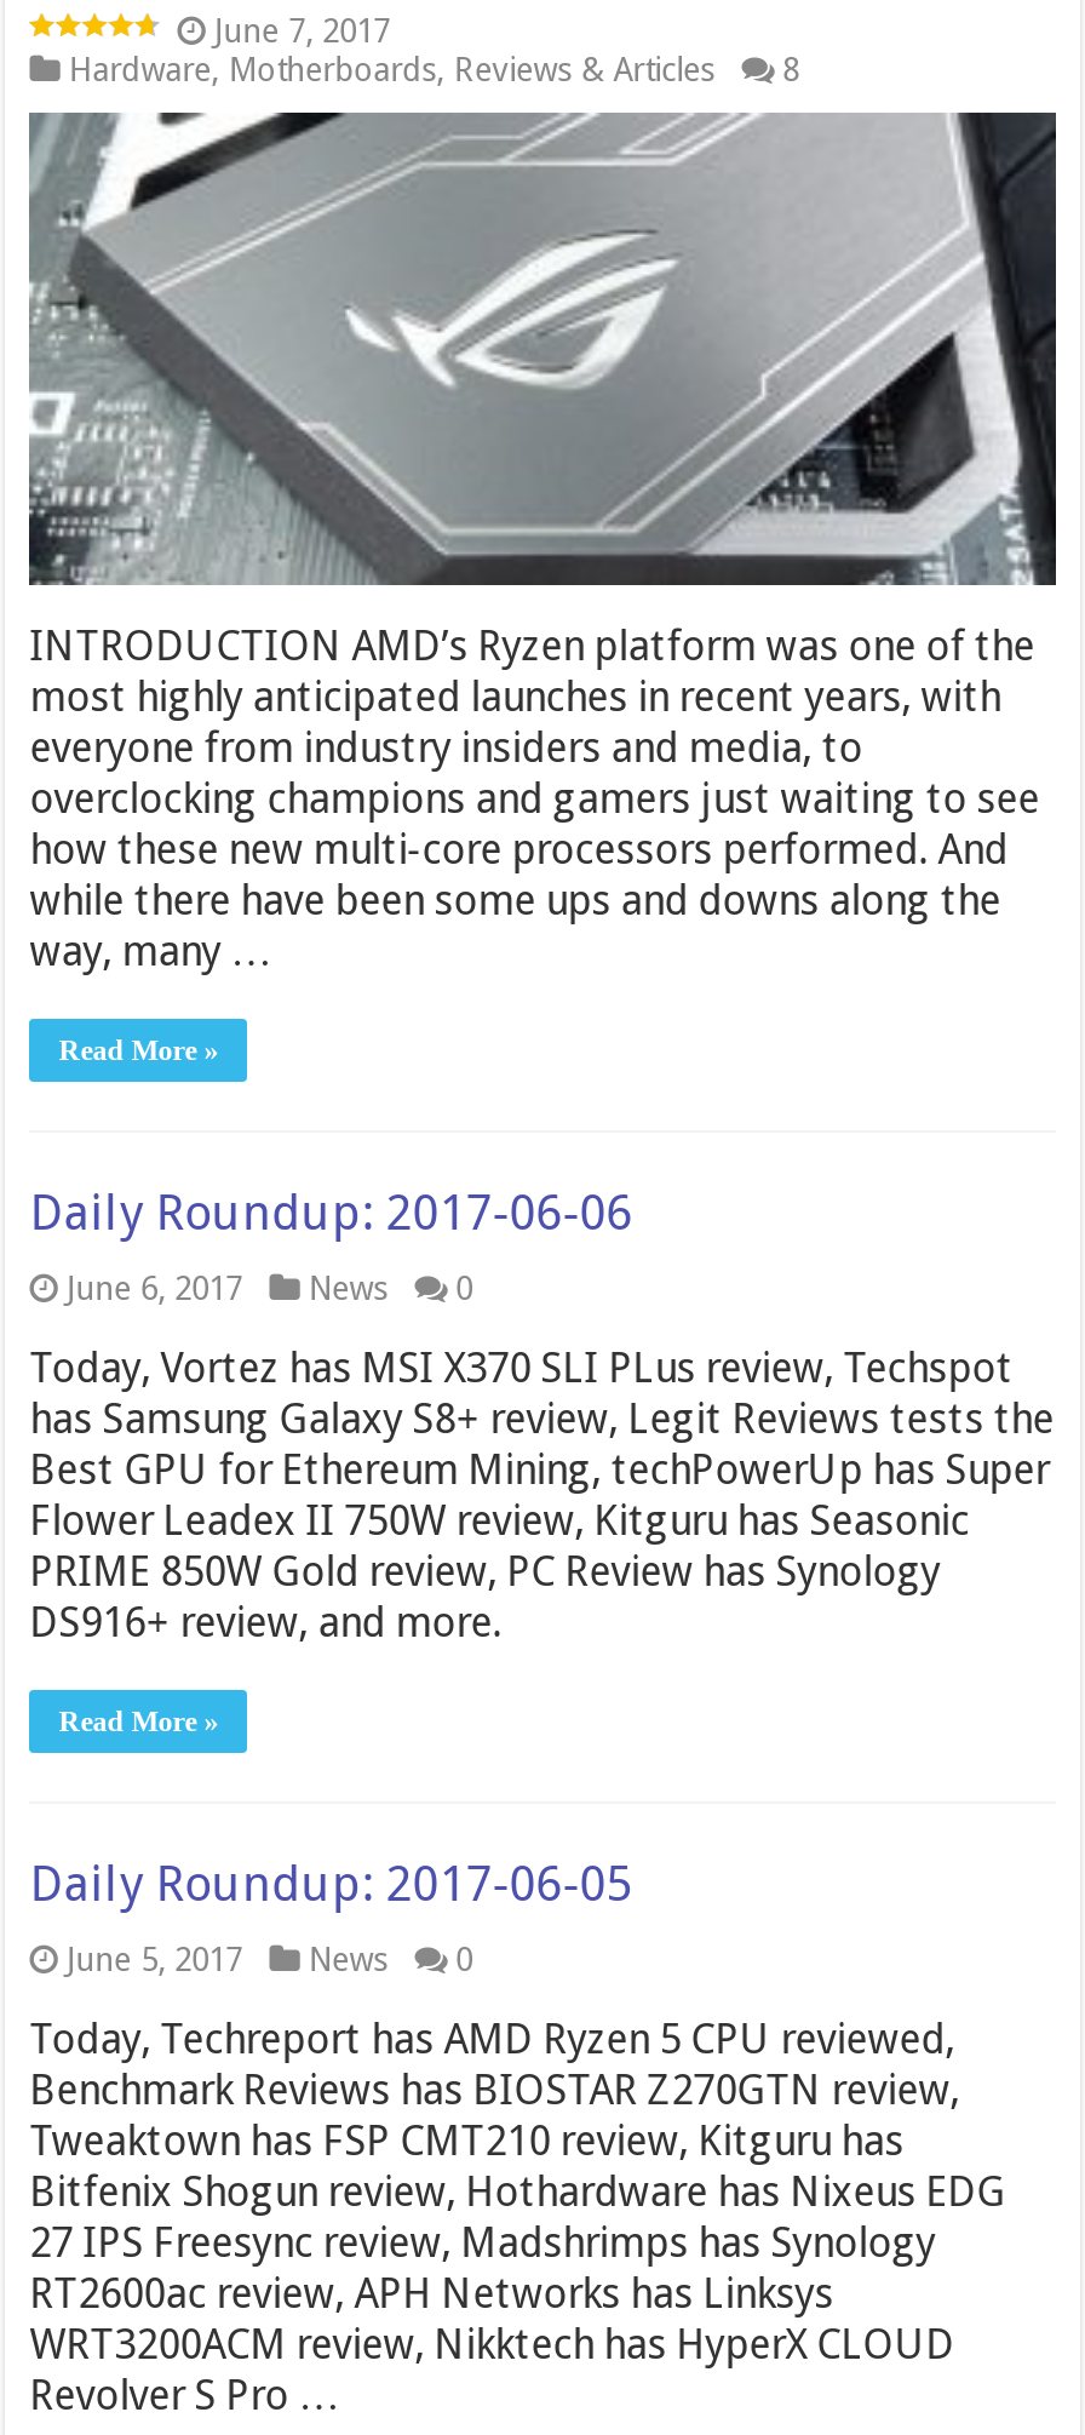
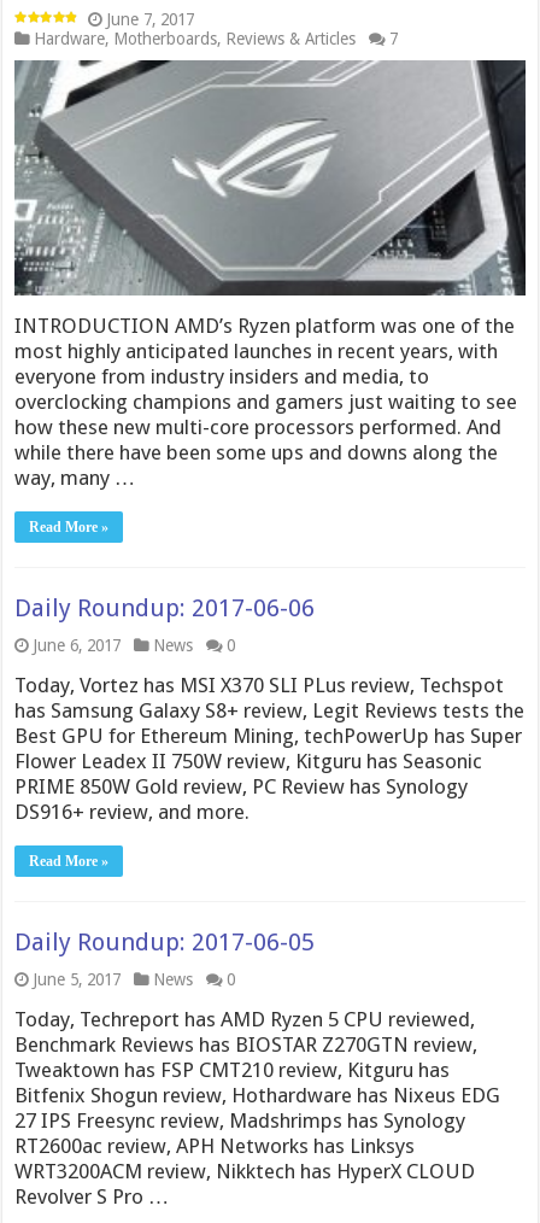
[68,50,800,89] Hardware, Motherboards, Reviews & Articles 8 -> [34,29,398,48] Hardware, Motherboards, Reviews & Articles 7

